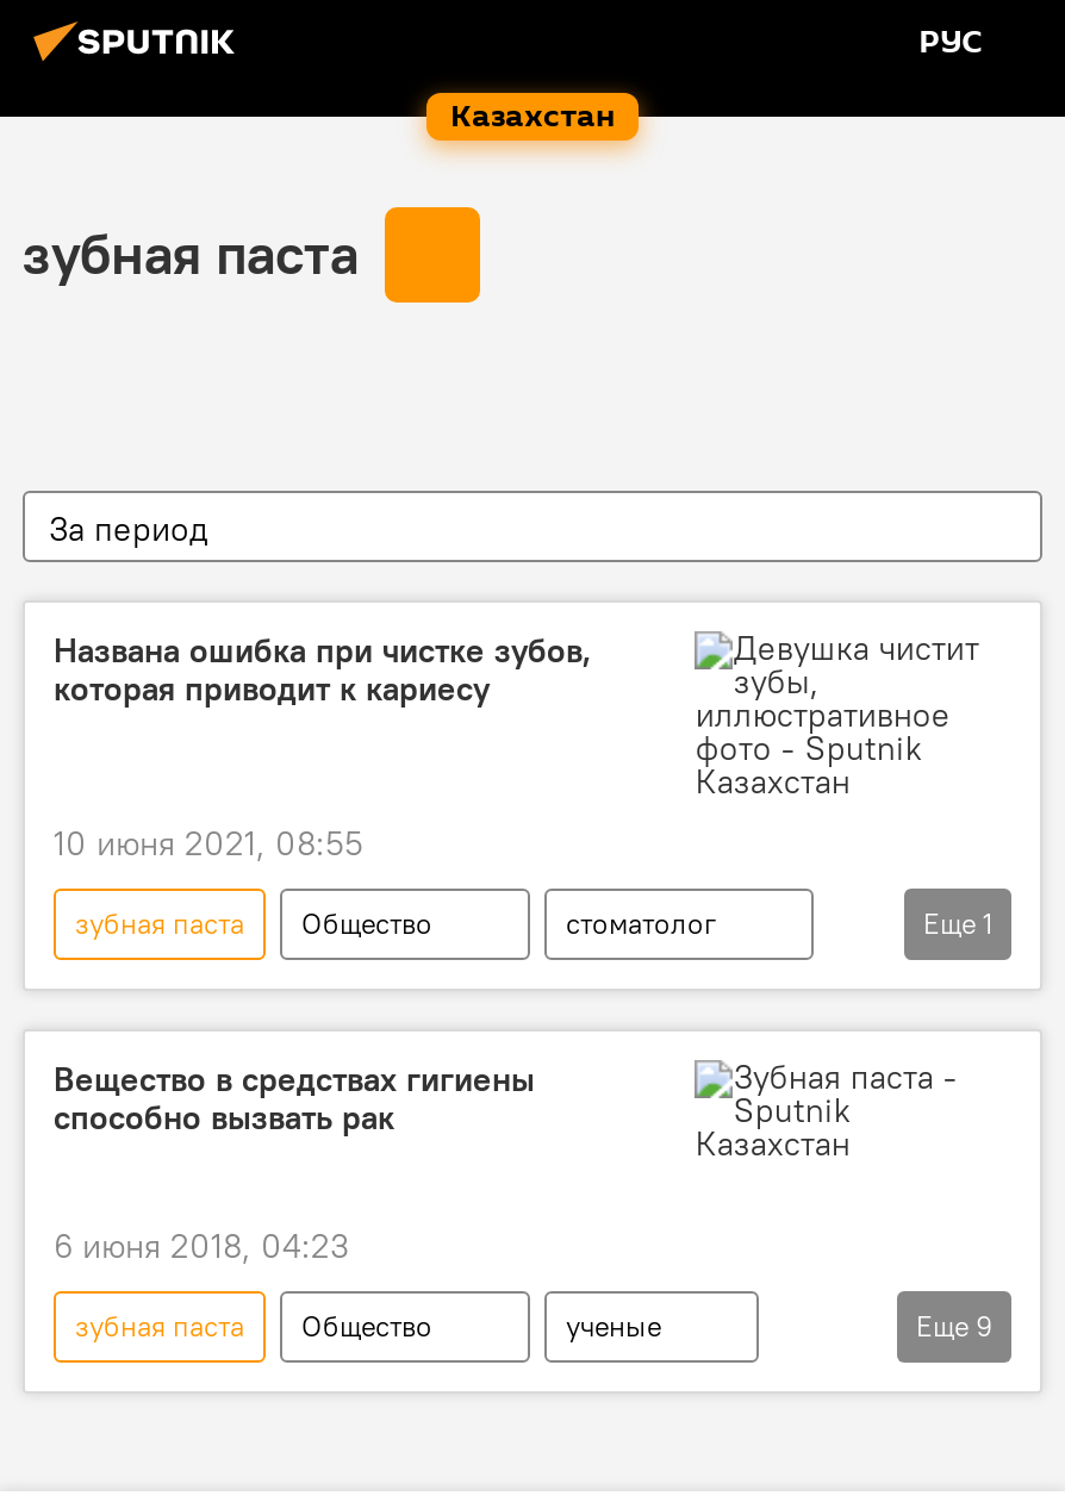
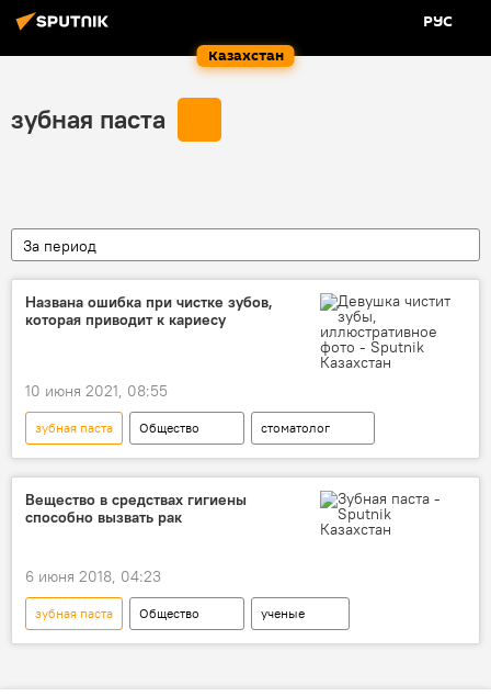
[923,905,992,941] Еще 1 -> none
[916,1308,992,1344] Еще 9 -> none

